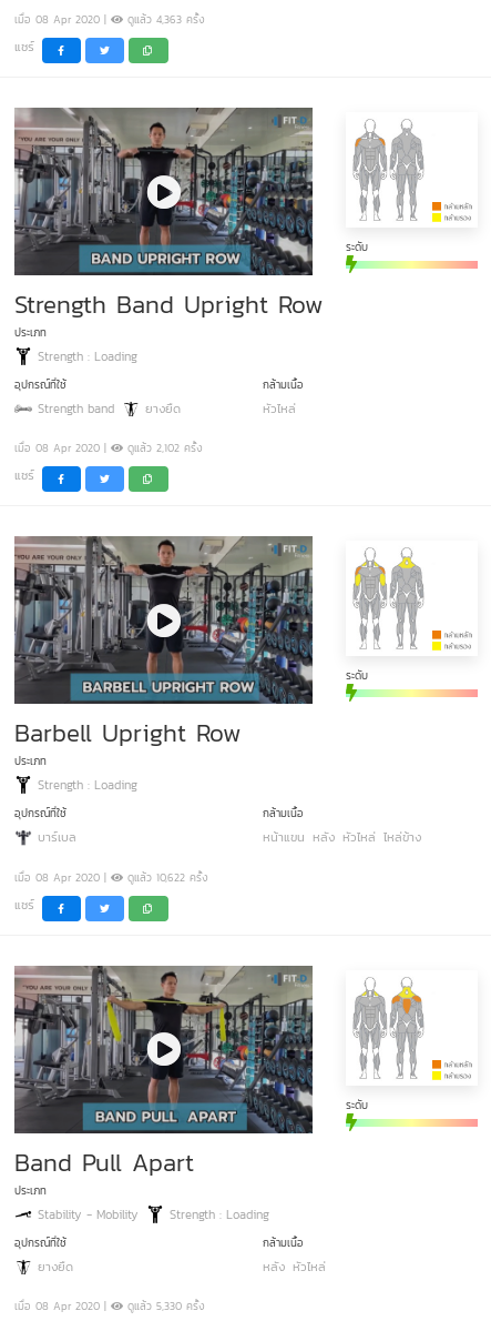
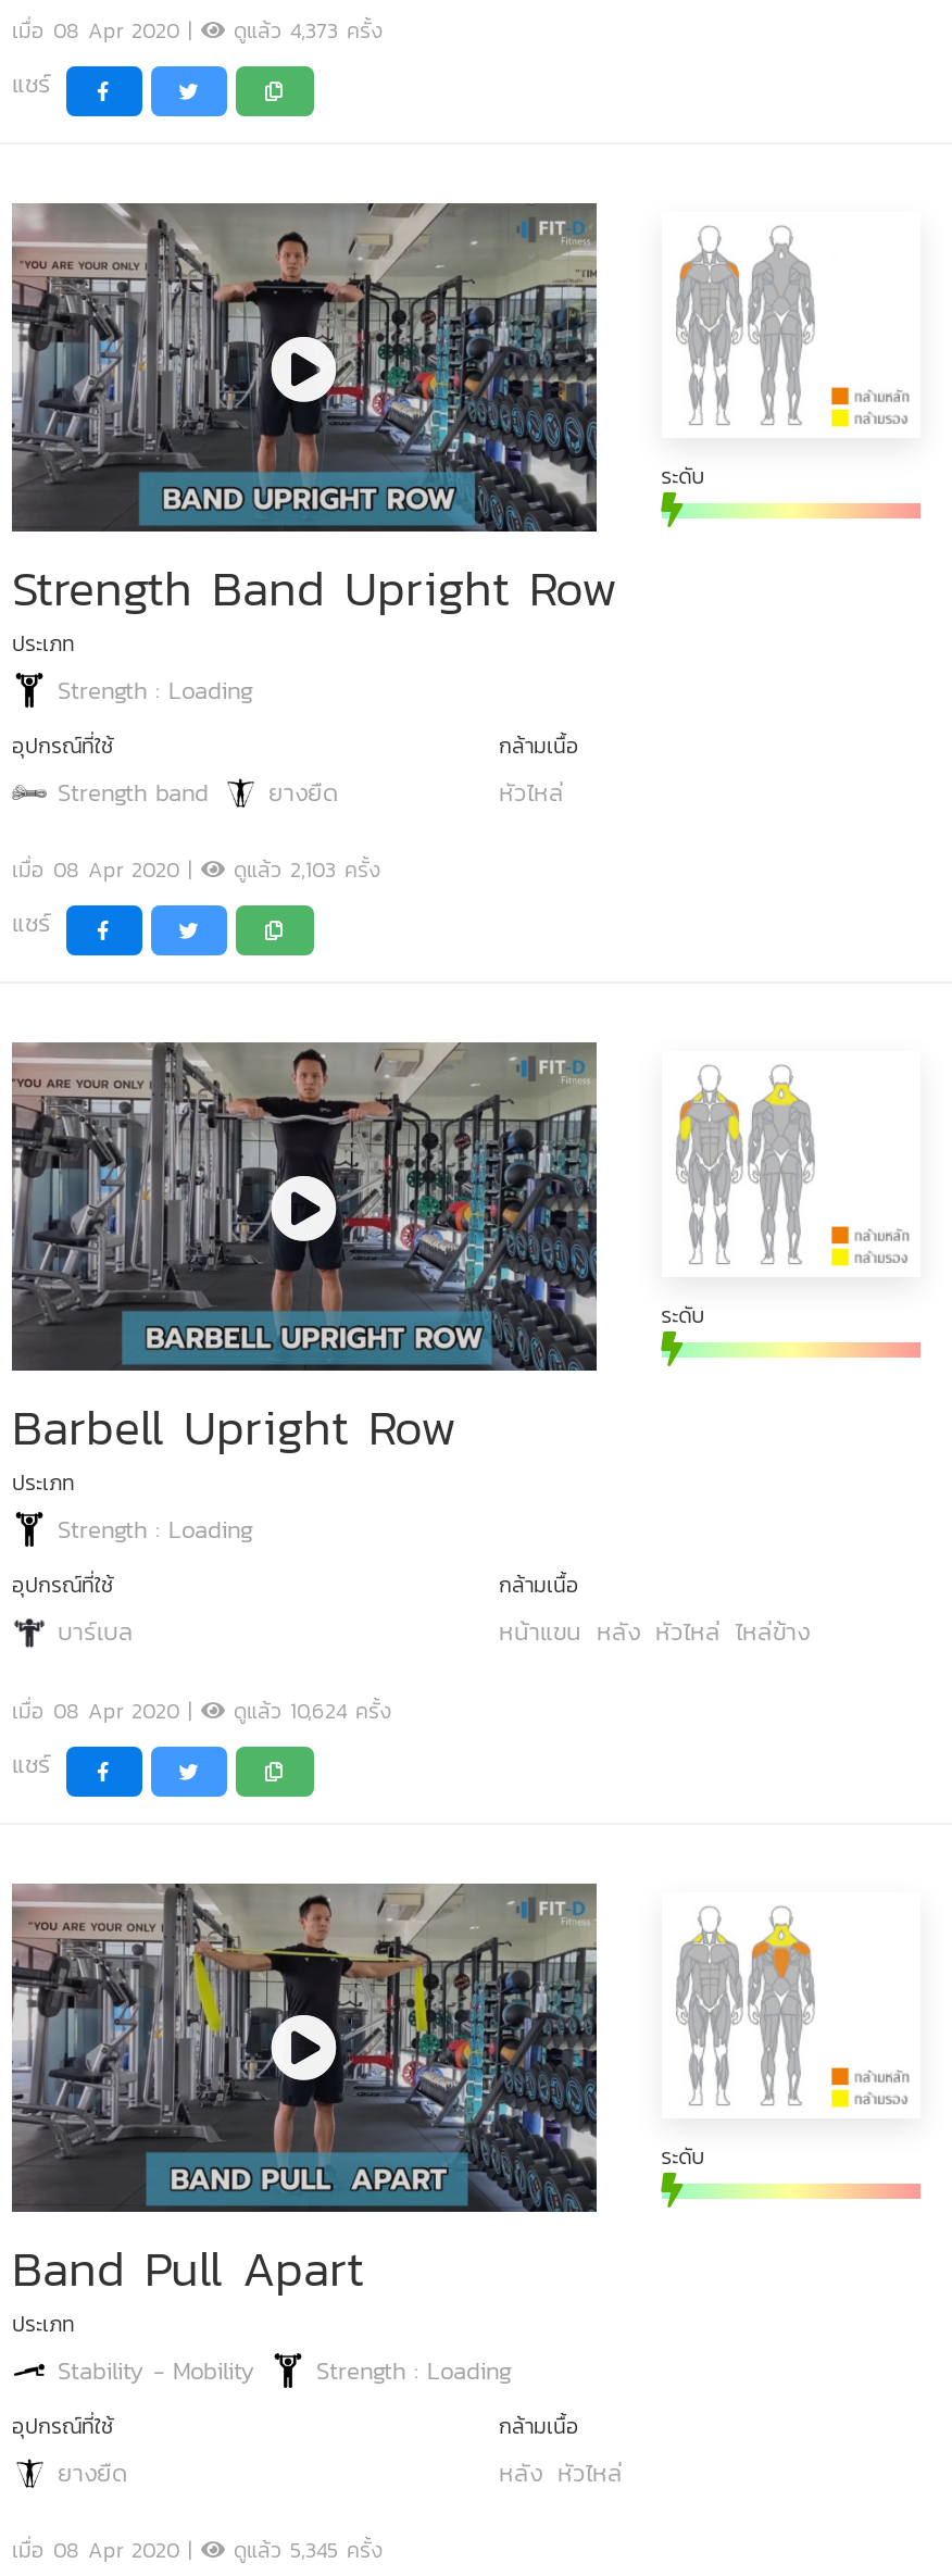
[123,11,205,28] ดูแล้ว 4,363 ครั้ง -> [225,14,384,46] ดูแล้ว 4,373 ครั้ง
[123,440,203,456] ดูแล้ว 2,102 ครั้ง -> [225,854,381,886] ดูแล้ว 2,103 ครั้ง
[123,869,208,885] ดูแล้ว 10,622 ครั้ง -> [225,1694,392,1726] ดูแล้ว 10,624 ครั้ง
[123,1298,205,1314] ดูแล้ว 5,330 ครั้ง -> [225,2534,384,2566] ดูแล้ว 5,345 ครั้ง

